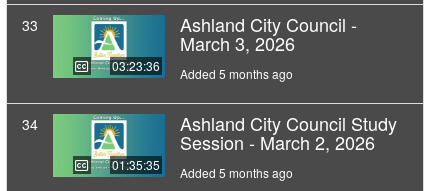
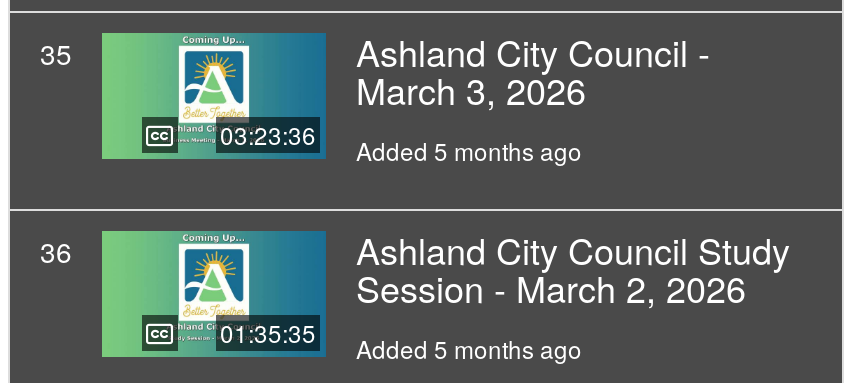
[22,15,38,35] 33 -> [40,34,72,74] 35
[22,114,38,134] 34 -> [40,232,72,272] 36

